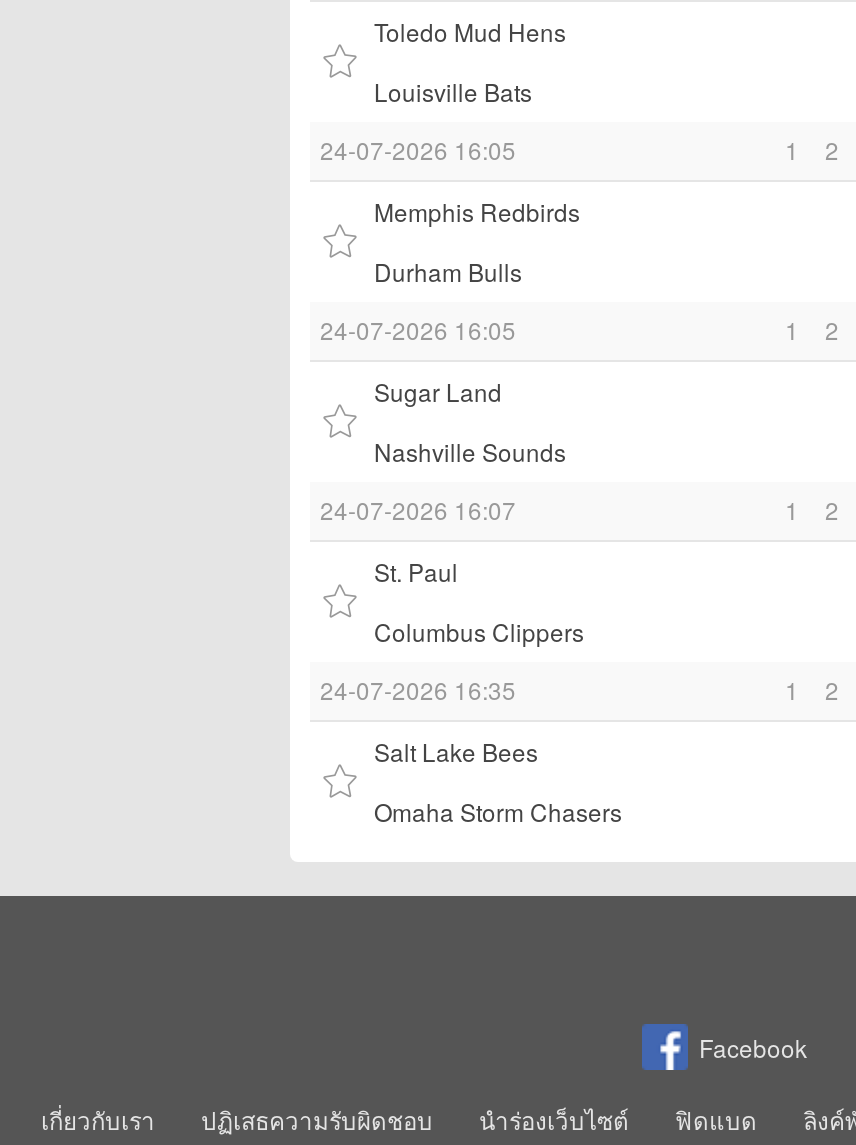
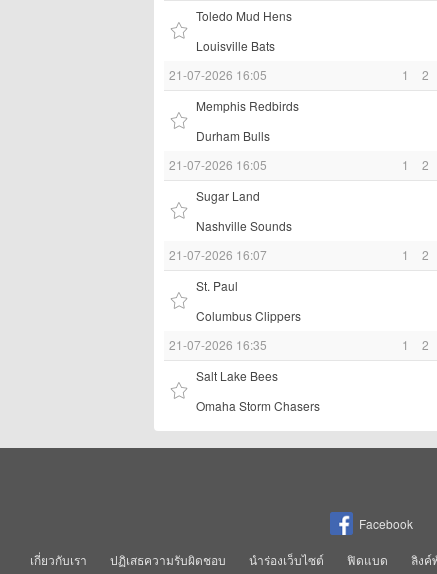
[320,132,516,166] 24-07-2026 16:05 -> [169,66,267,83] 21-07-2026 16:05
[320,312,516,346] 24-07-2026 16:05 -> [169,156,267,173] 21-07-2026 16:05
[320,492,516,526] 24-07-2026 16:07 -> [169,246,267,263] 21-07-2026 16:07
[320,672,516,706] 24-07-2026 16:35 -> [169,336,267,353] 21-07-2026 16:35

